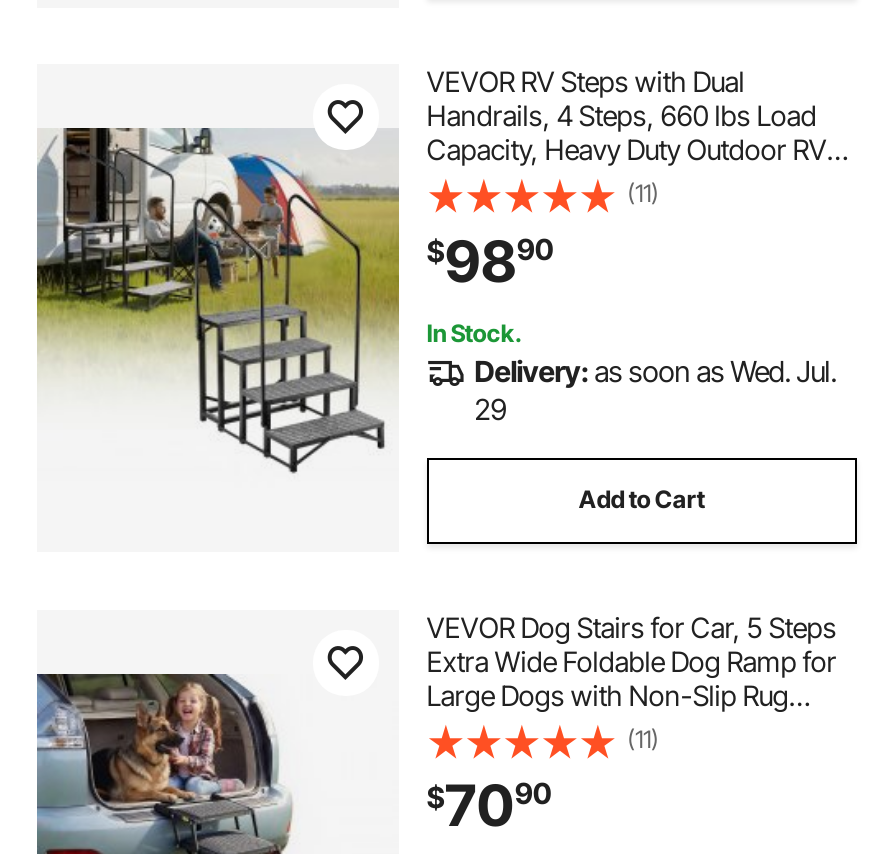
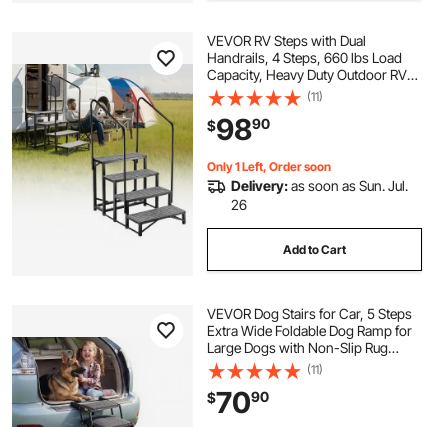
[427,317,836,426] In Stock. | Delivery: as soon as Wed. Jul. | 29 -> [207,159,408,213] Only 1 Left, Order soon | Delivery: as soon as Sun. Jul. | 26

